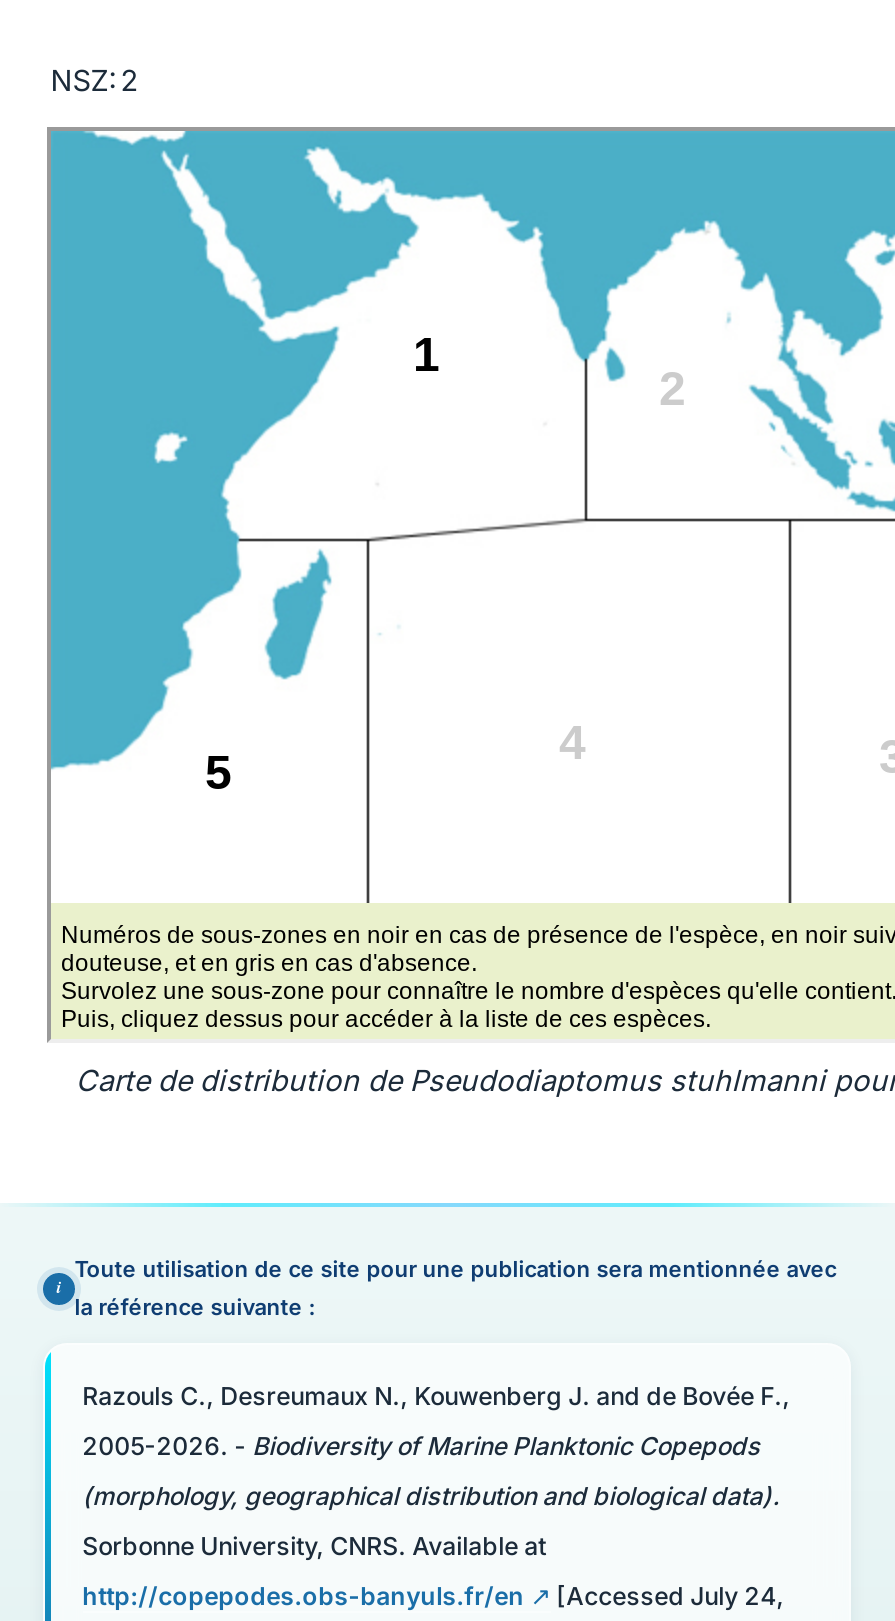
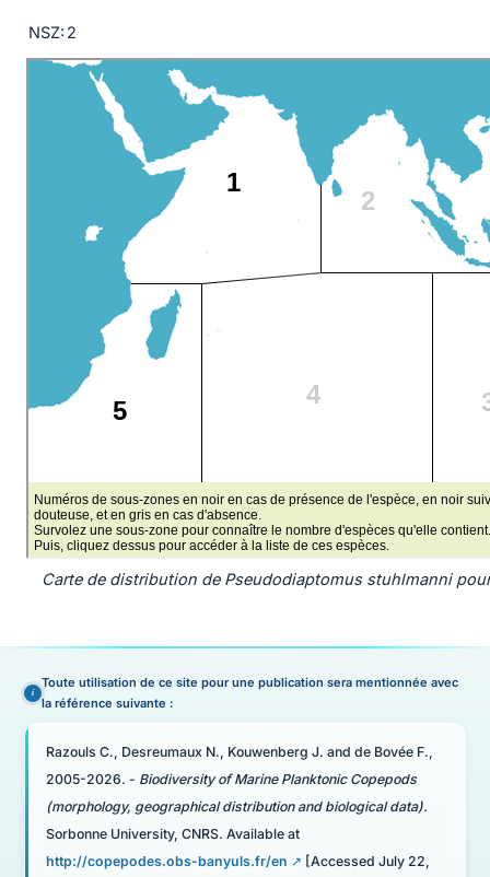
[550,1581,784,1611] [Accessed July 24, -> [301,853,429,869] [Accessed July 22,

